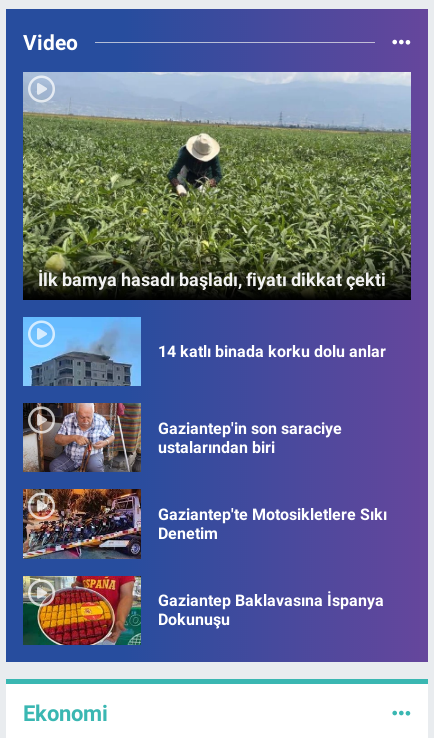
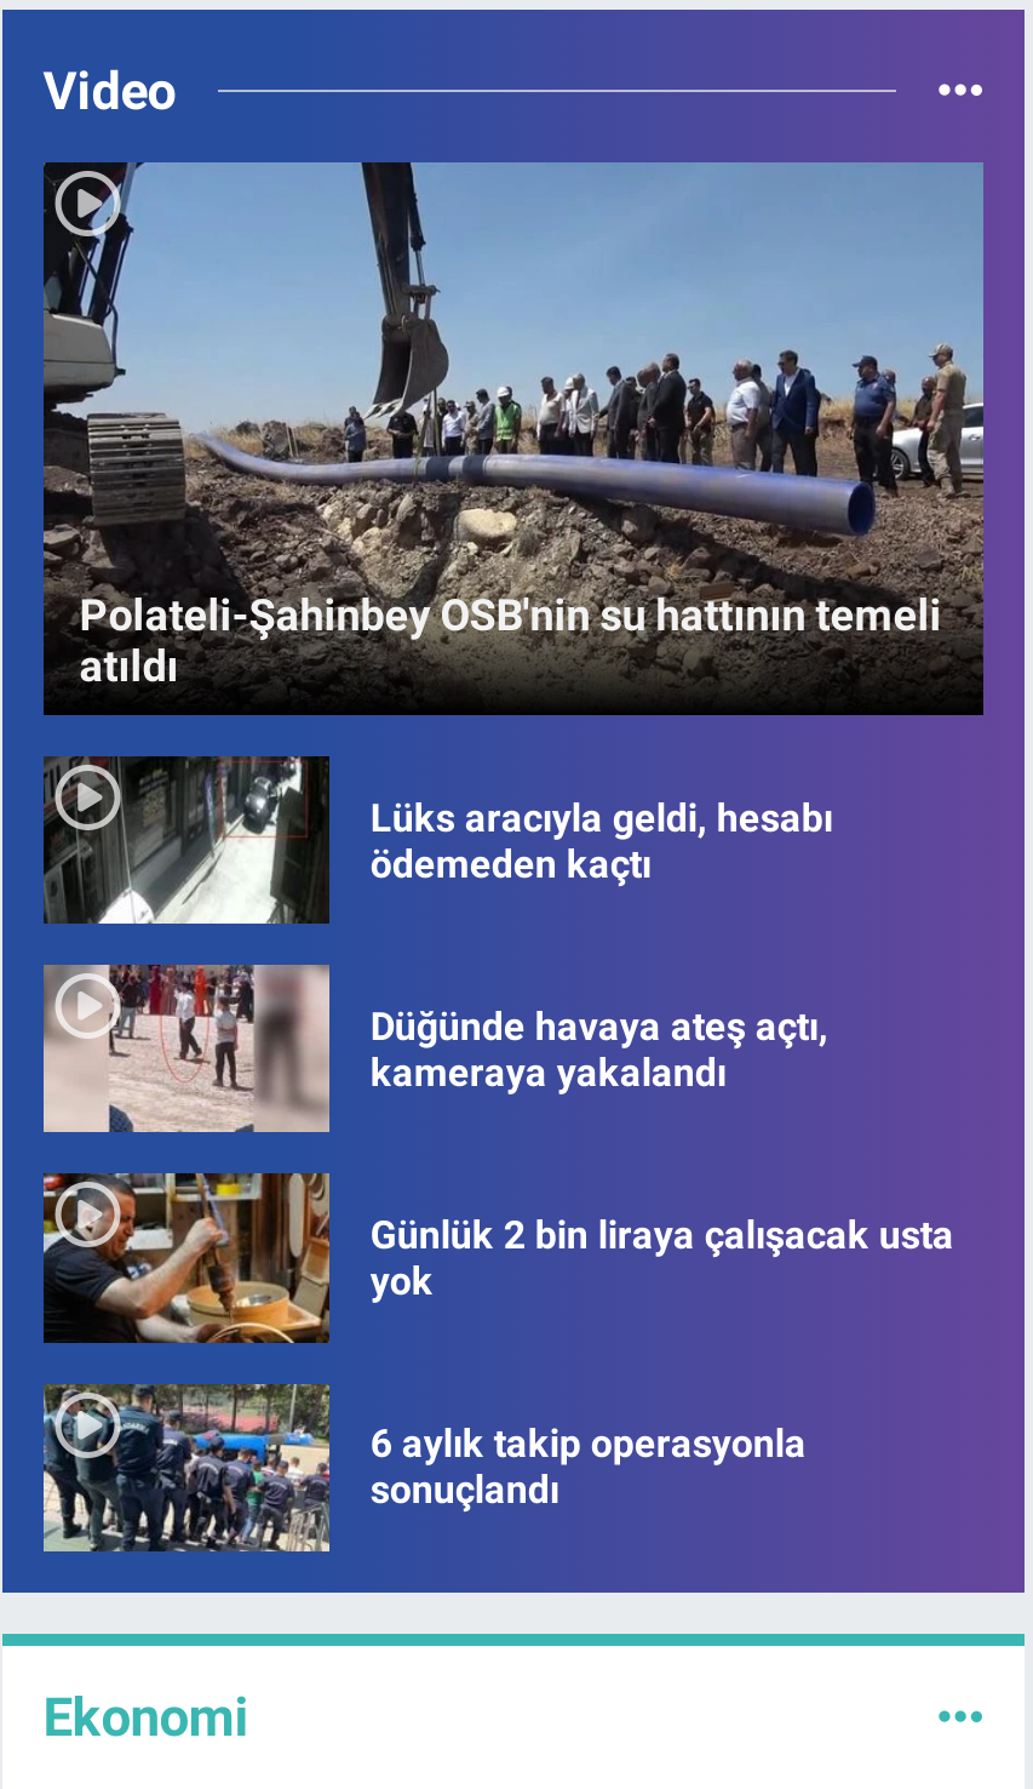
[22,71,412,290] [image] | İlk bamya hasadı başladı, fiyatı dikkat çekti -> [41,160,986,691] [image] | Polateli-Şahinbey OSB'nin su hattının temeli | atıldı
[22,316,386,387] [image] | 14 katlı binada korku dolu anlar -> [41,754,833,926] [image] | Lüks aracıyla geldi, hesabı | ödemeden kaçtı
[22,402,342,473] [image] | Gaziantep'in son saraciye | ustalarından biri -> [44,962,828,1134] [image] | Düğünde havaya ateş açtı, | kameraya yakalandı
[22,488,387,559] [image] | Gaziantep'te Motosikletlere Sıkı | Denetim -> [41,1171,954,1345] [image] | Günlük 2 bin liraya çalışacak usta | yok
[22,575,384,646] [image] | Gaziantep Baklavasına İspanya | Dokunuşu -> [41,1382,806,1554] [image] | 6 aylık takip operasyonla | sonuçlandı

